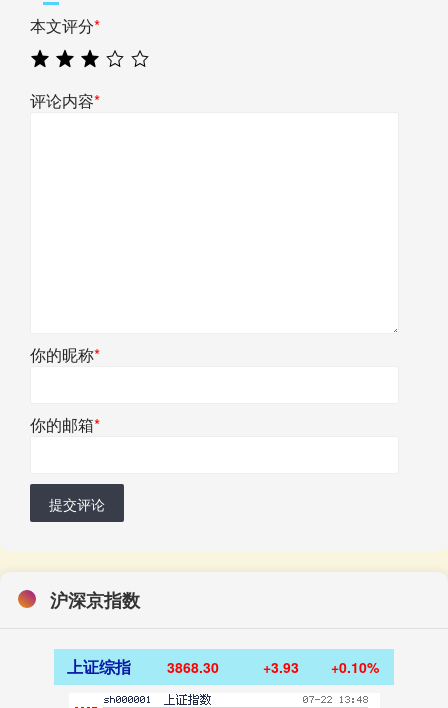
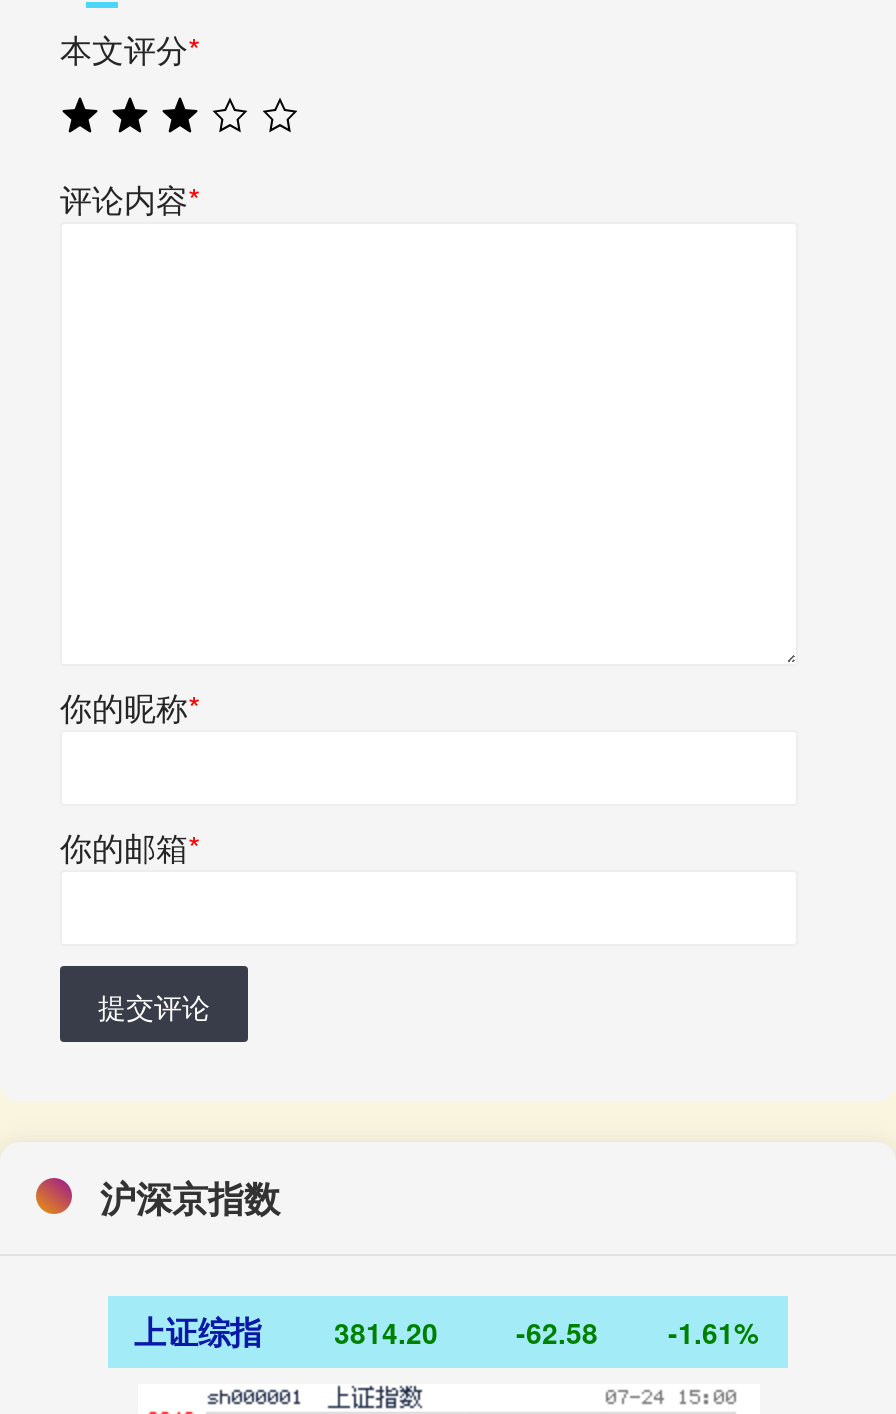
[167,657,219,677] 3868.30 -> [334,1312,438,1352] 3814.20
[263,657,299,677] +3.93 -> [516,1312,598,1352] -62.58
[331,657,379,677] +0.10% -> [668,1312,758,1352] -1.61%

